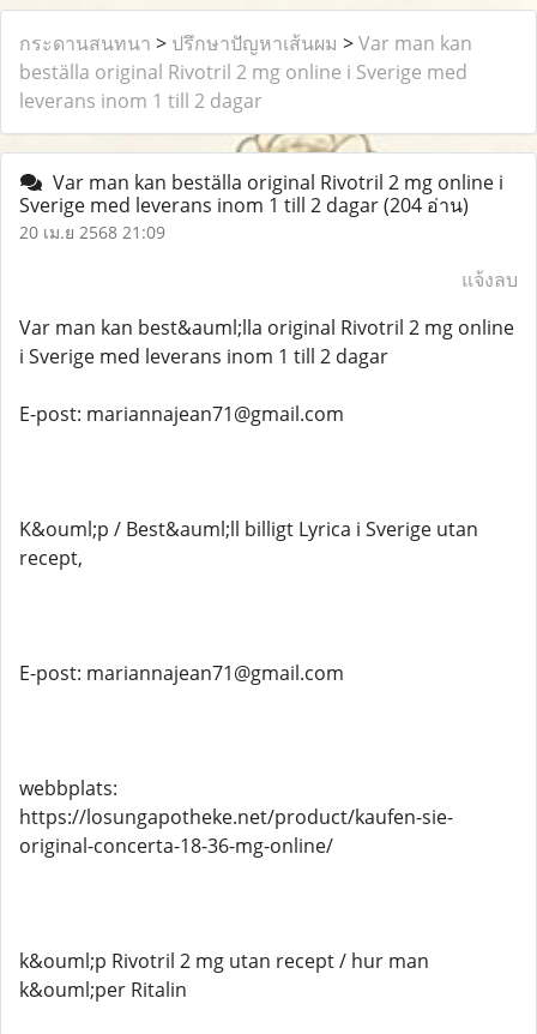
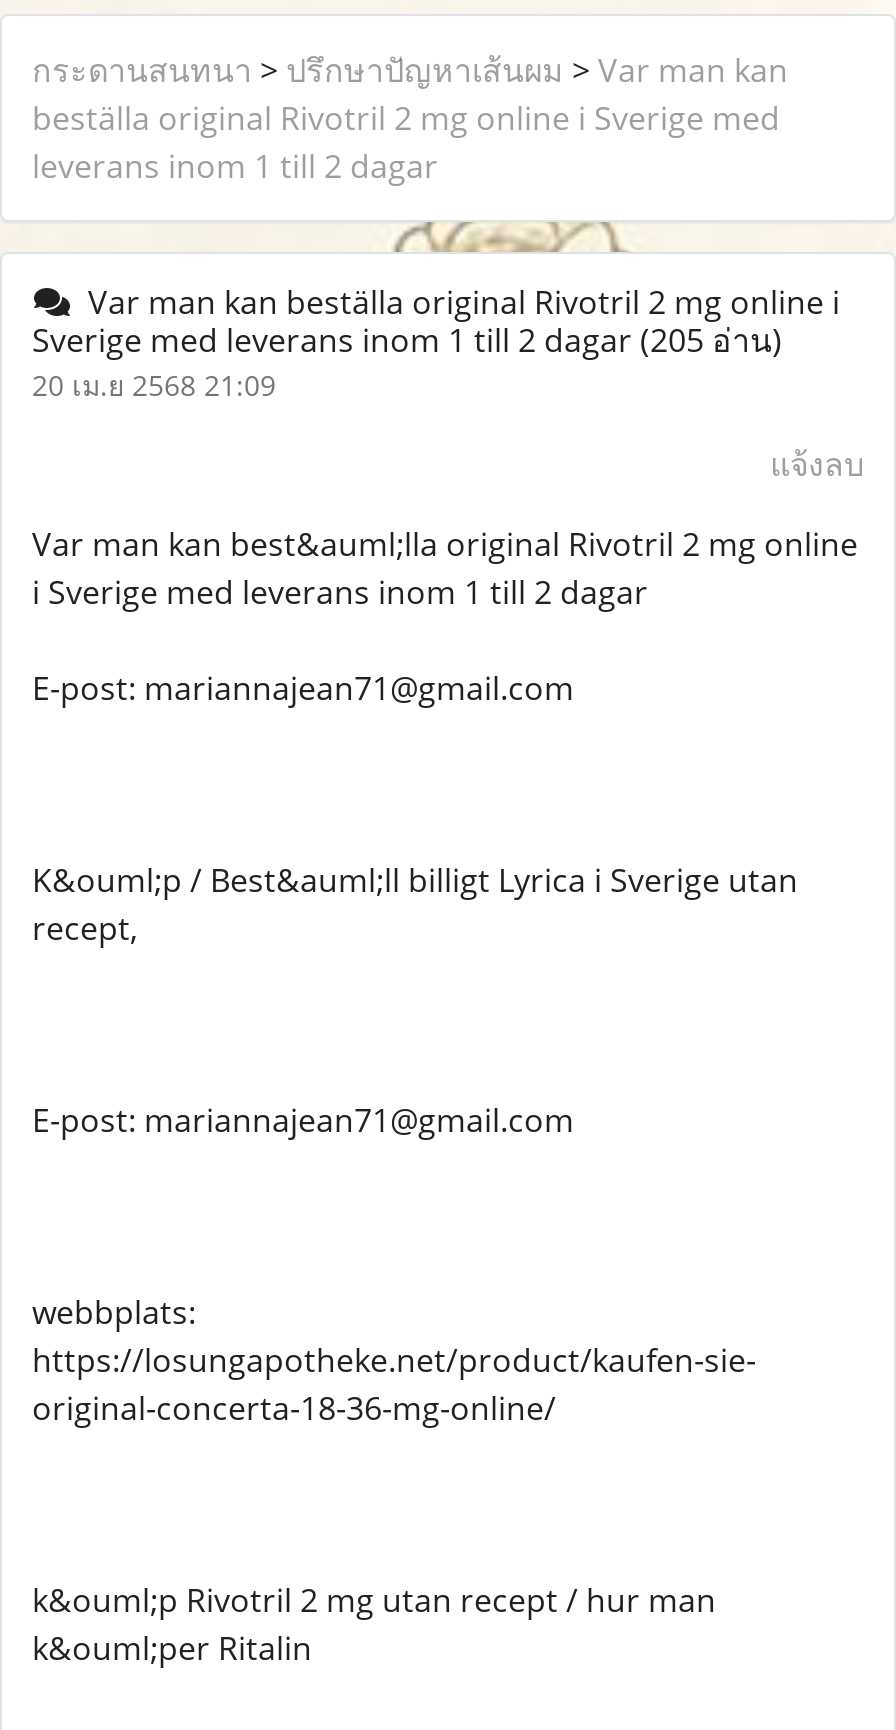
[19,192,469,218] Sverige med leverans inom 1 till 2 dagar (204 อ่าน) -> [32,318,782,362] Sverige med leverans inom 1 till 2 dagar (205 อ่าน)

